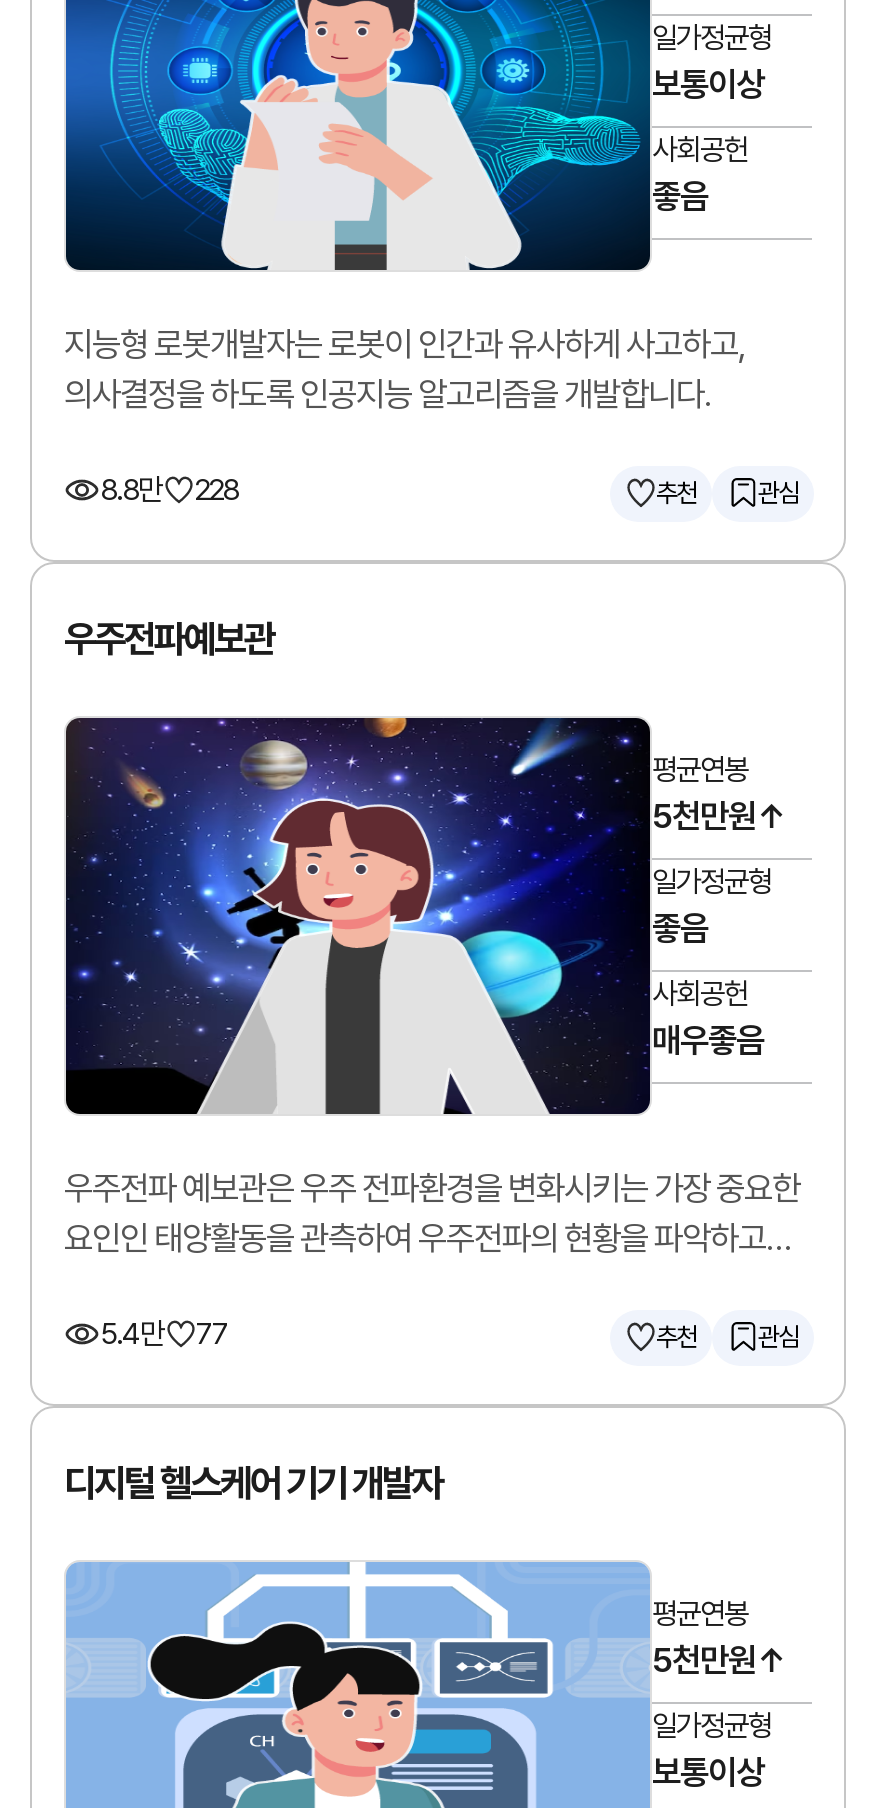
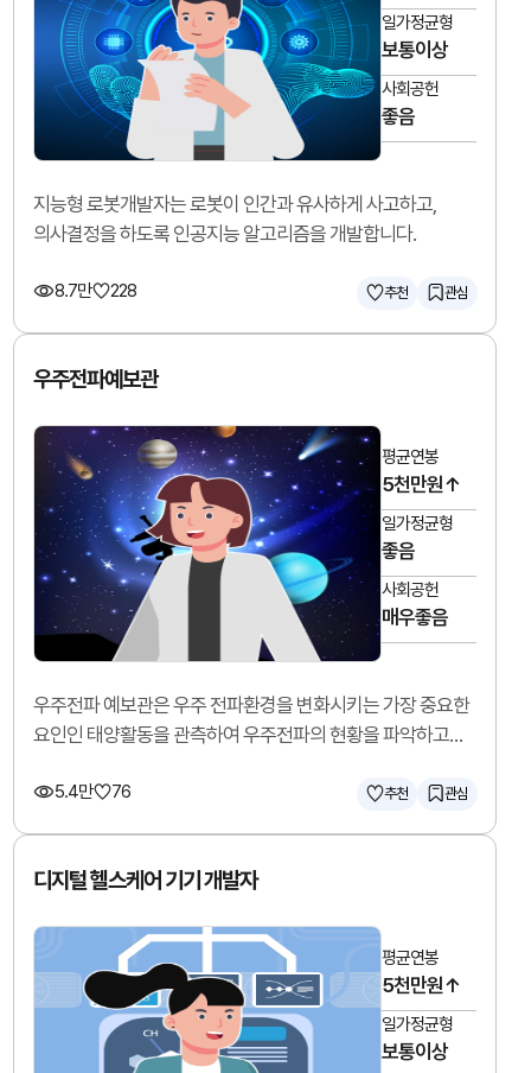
[100,472,238,508] 8.8만 228 -> [55,280,136,301] 8.7만 228
[100,1316,228,1352] 5.4만 77 -> [55,781,130,802] 5.4만 76

